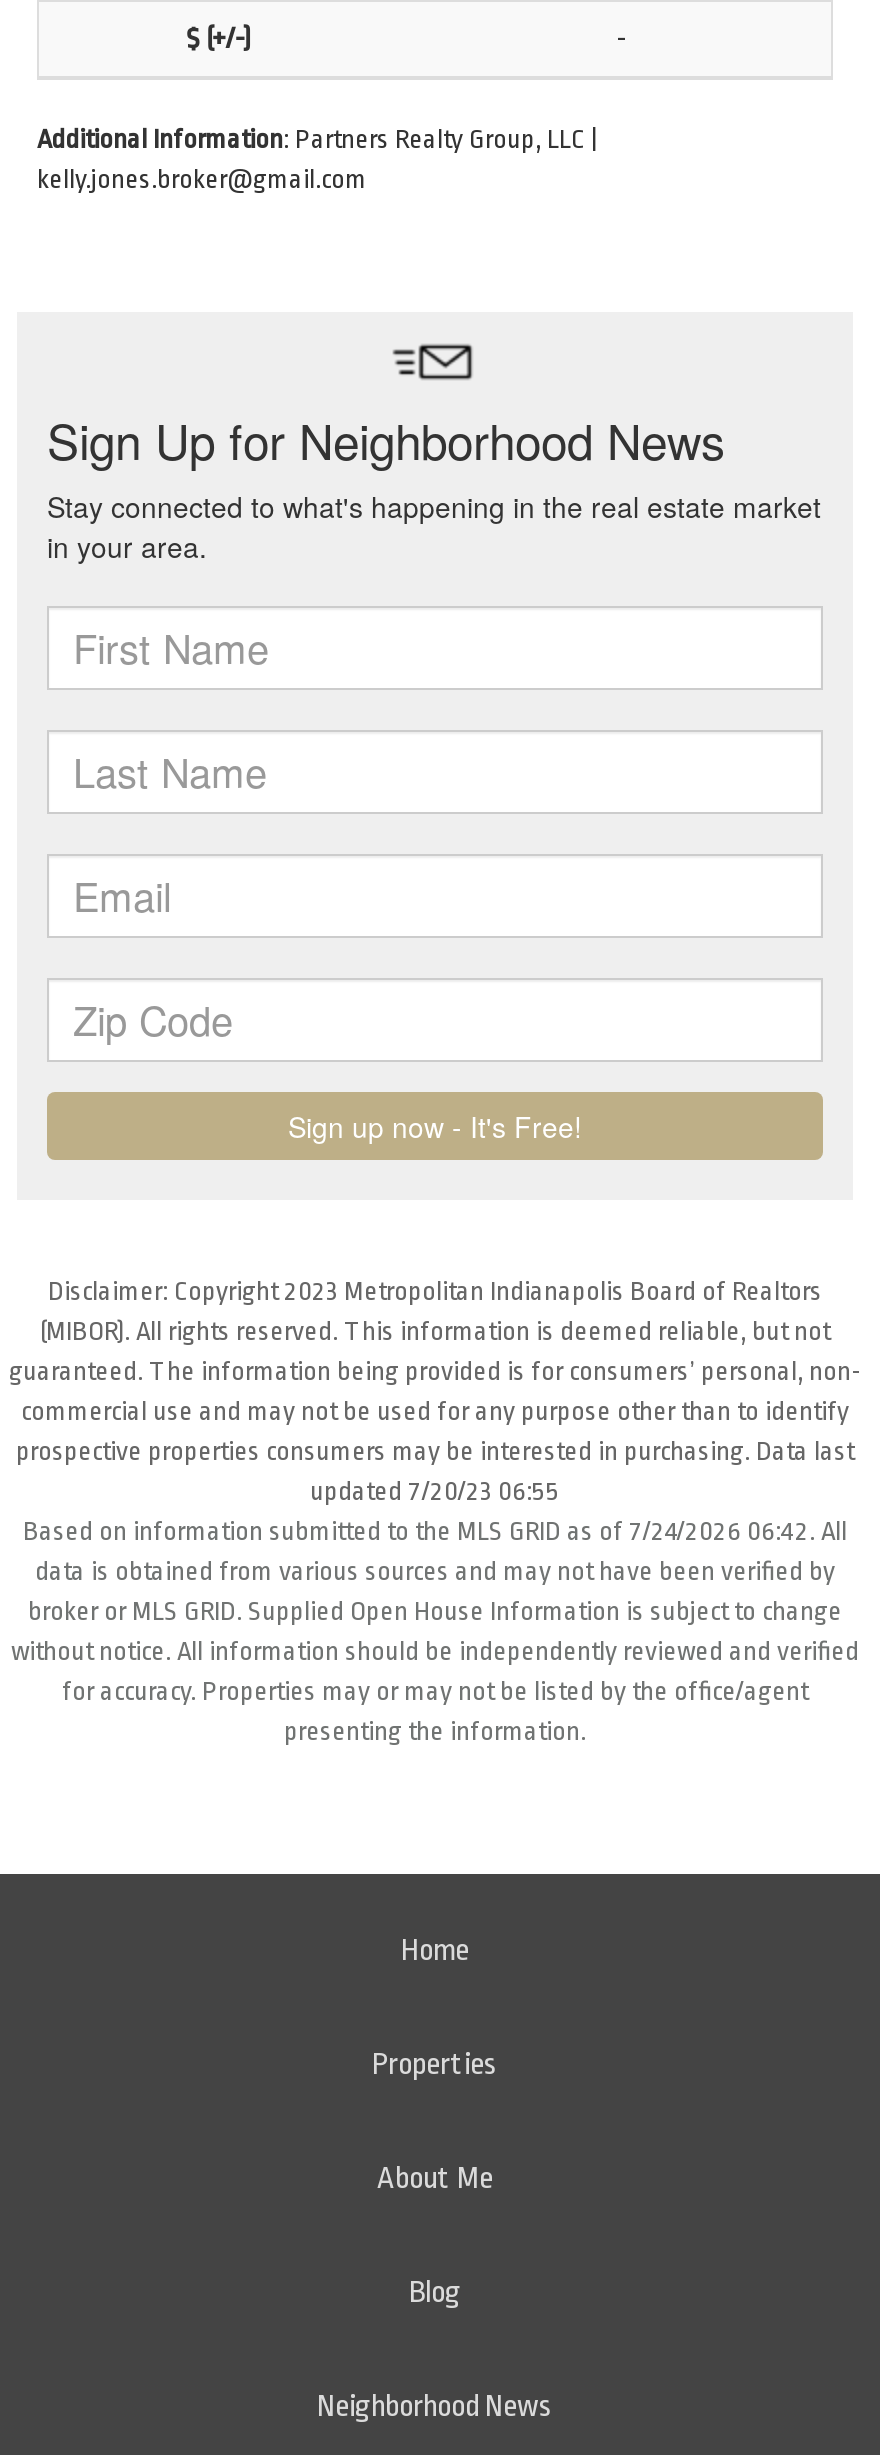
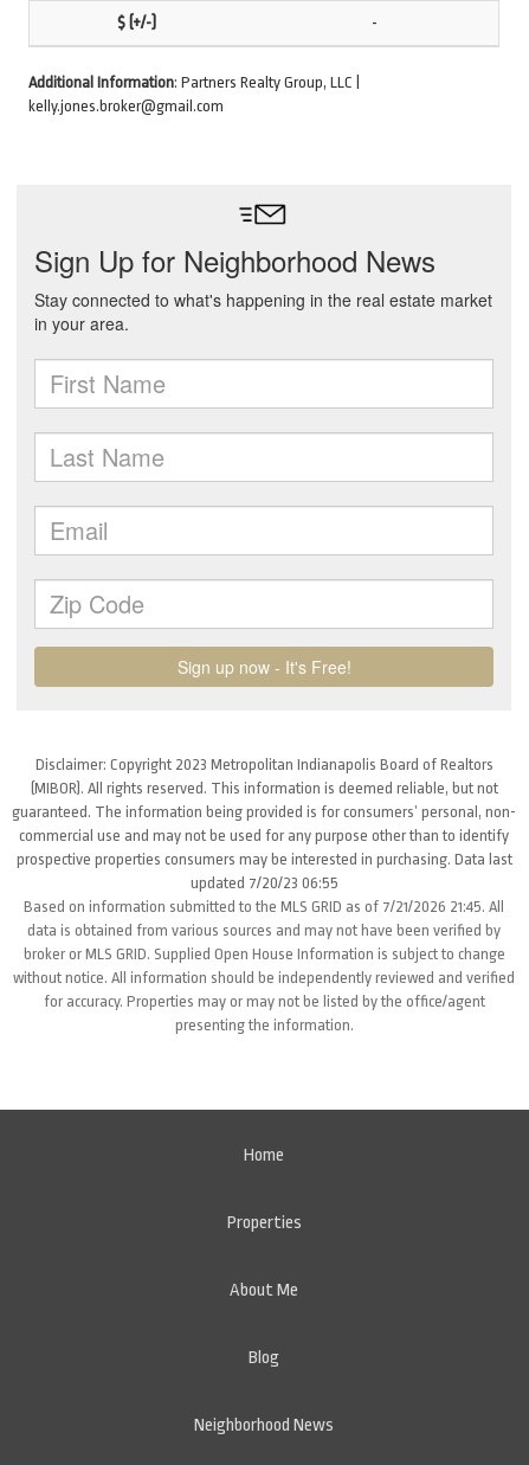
[23,1516,847,1546] Based on information submitted to the MLS GRID as of 7/24/2026 06:42. All -> [24,898,504,915] Based on information submitted to the MLS GRID as of 7/21/2026 21:45. All

